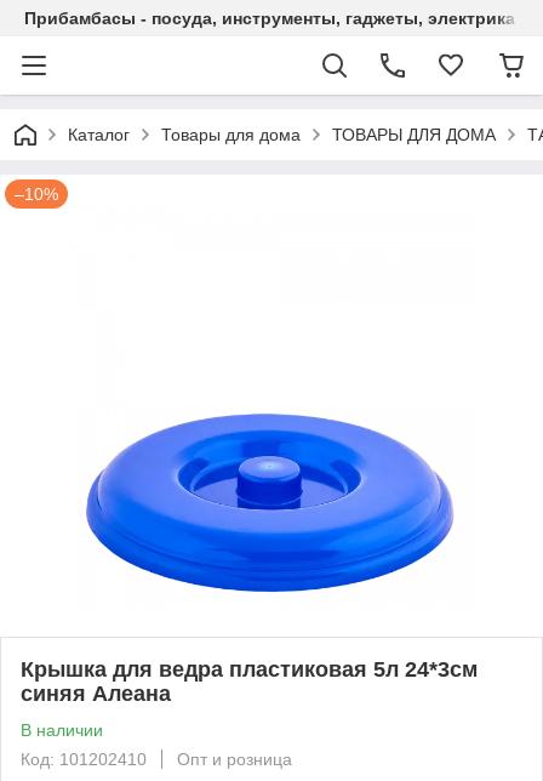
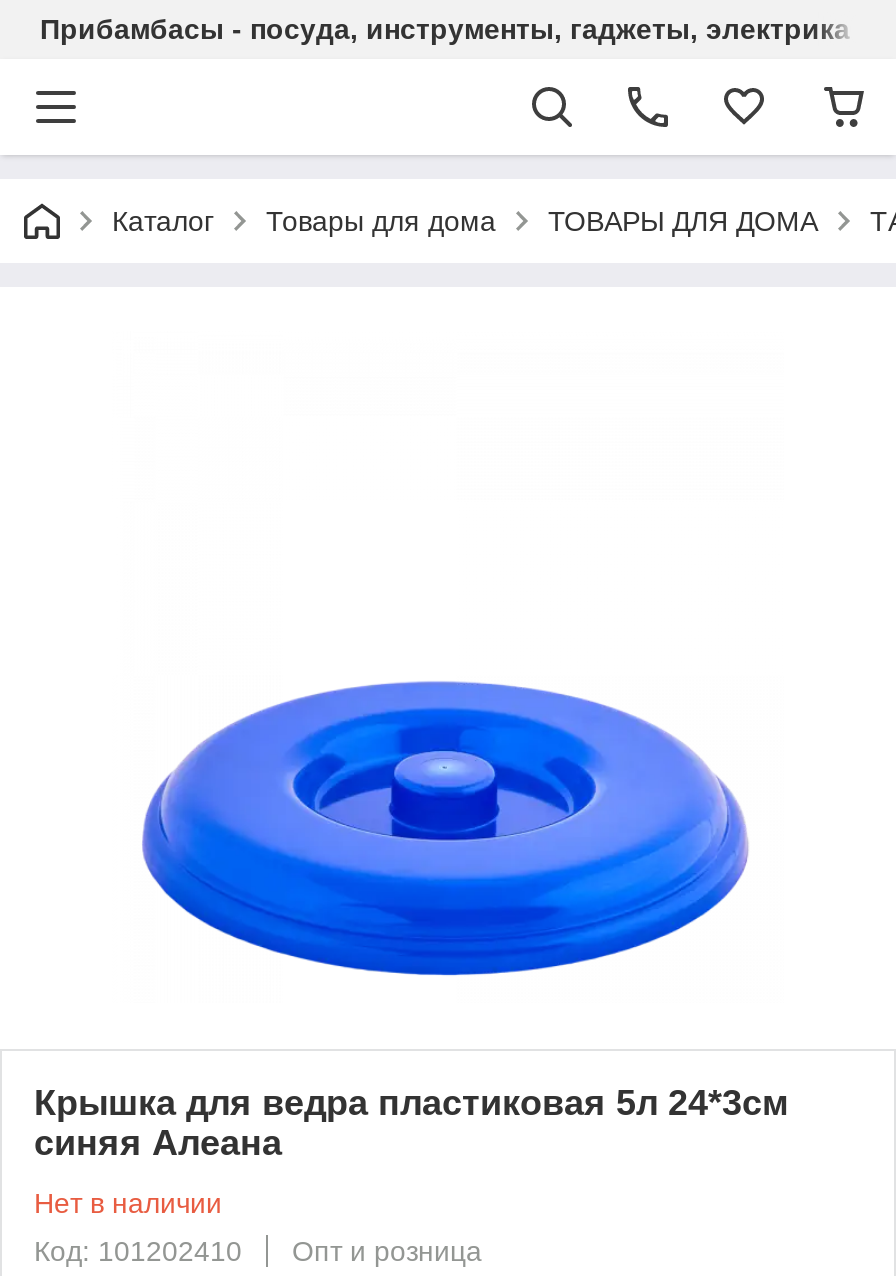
[15,184,58,204] –10% -> none
[21,720,103,740] В наличии -> [34,1187,222,1219] Нет в наличии

